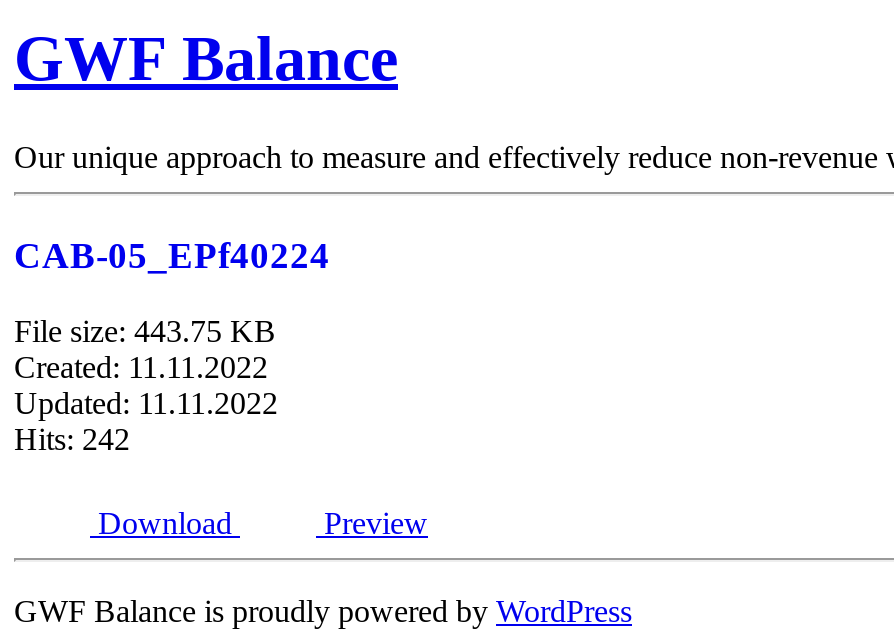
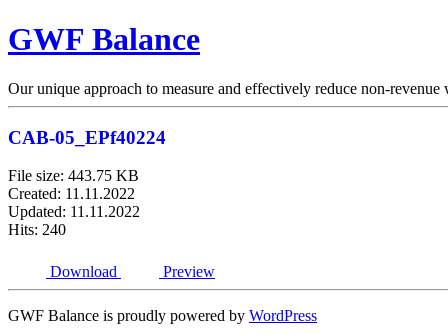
[14,423,130,457] Hits: 242 -> [8,221,66,238] Hits: 240

